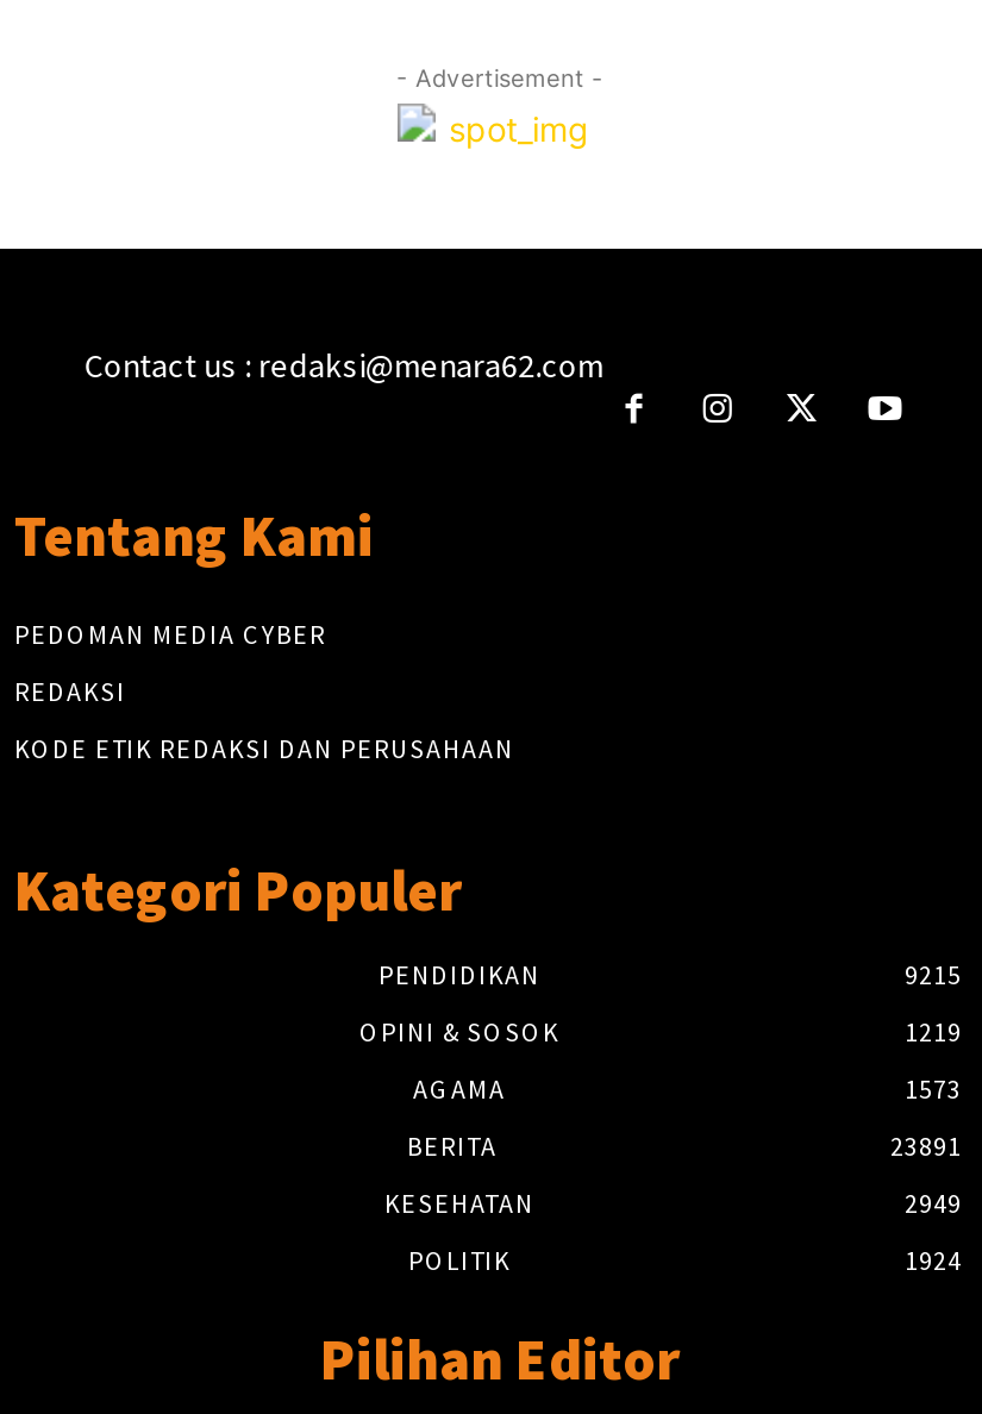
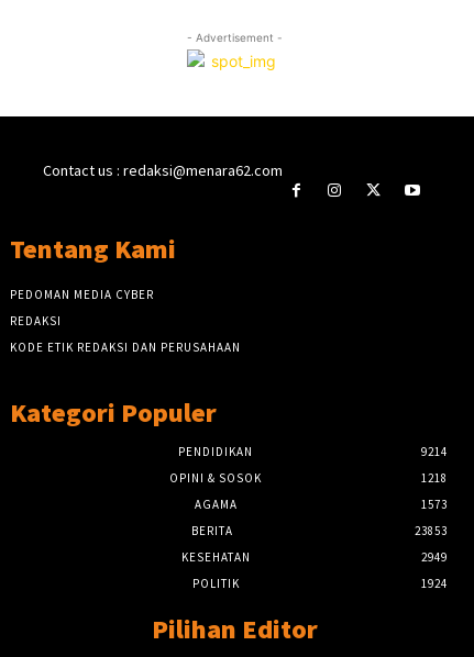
[905,959,962,992] 9215 -> [421,444,448,459] 9214
[905,1016,962,1049] 1219 -> [421,470,448,486] 1218
[890,1130,962,1163] 23891 -> [415,523,448,539] 23853

